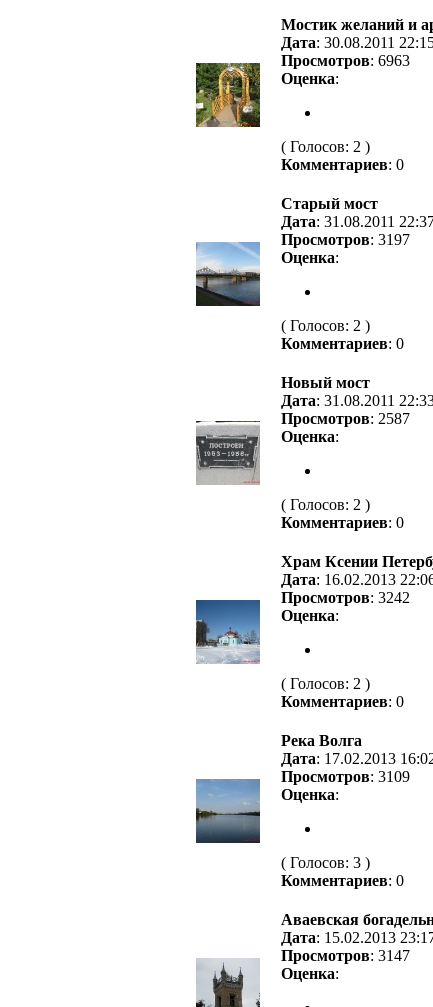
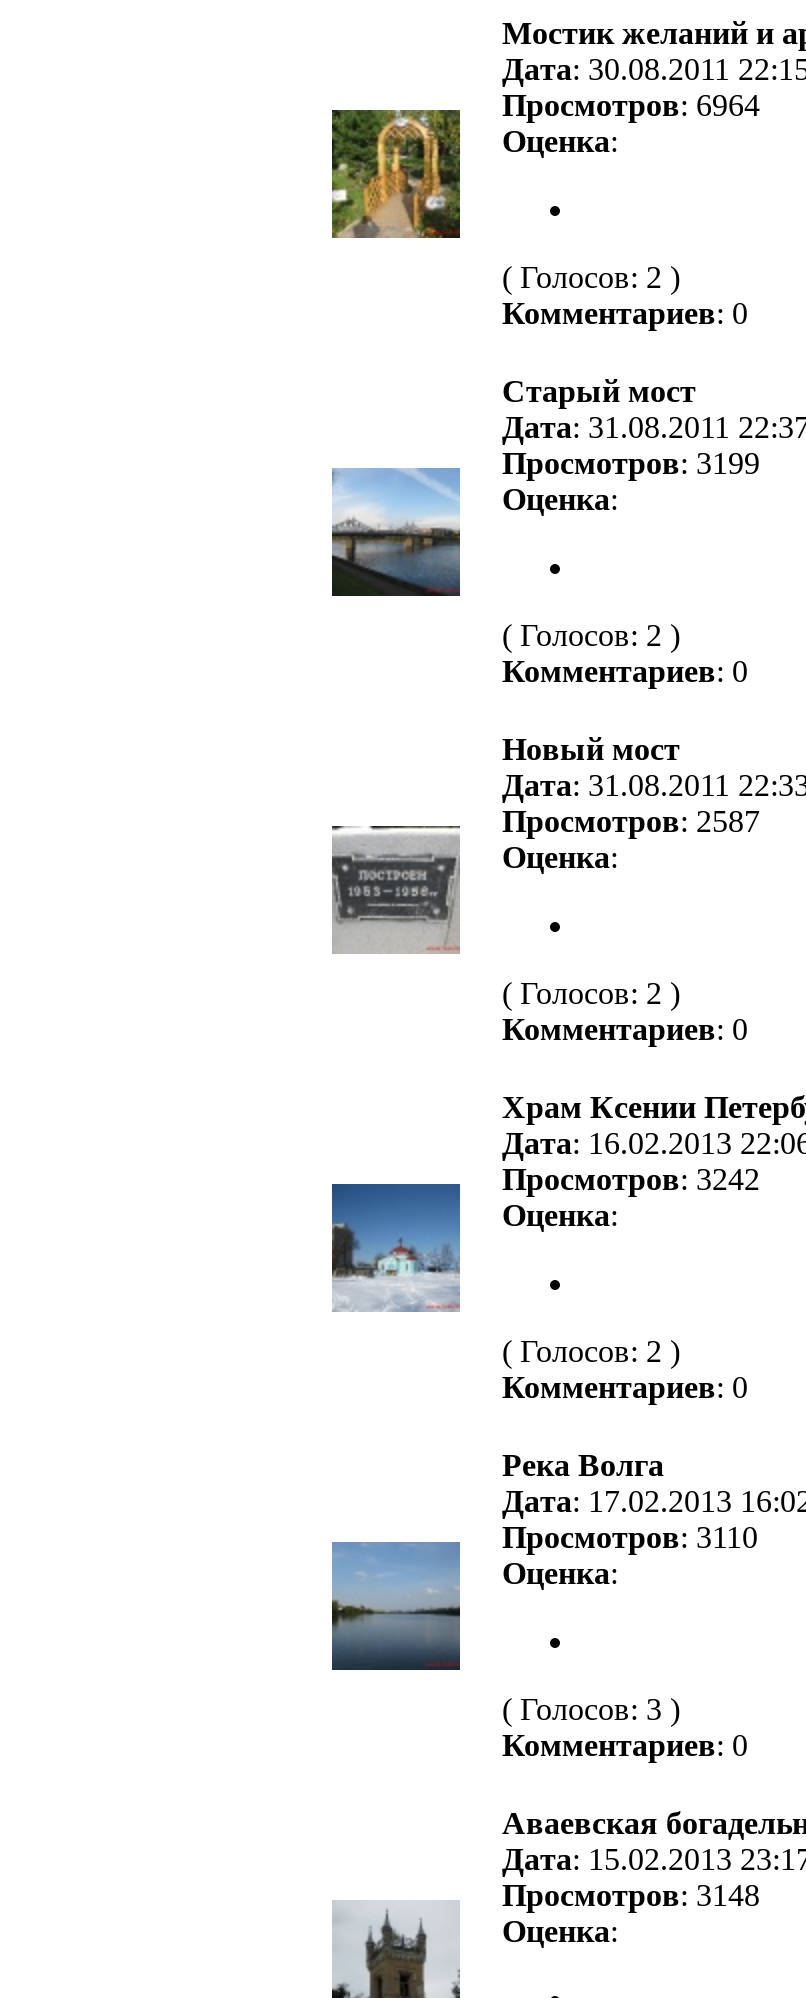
[281,52,410,69] Просмотров: 6963 -> [502,88,760,122] Просмотров: 6964
[281,231,410,248] Просмотров: 3197 -> [502,446,760,480] Просмотров: 3199
[281,768,410,785] Просмотров: 3109 -> [502,1520,758,1554] Просмотров: 3110
[281,947,410,964] Просмотров: 3147 -> [502,1878,760,1912] Просмотров: 3148

